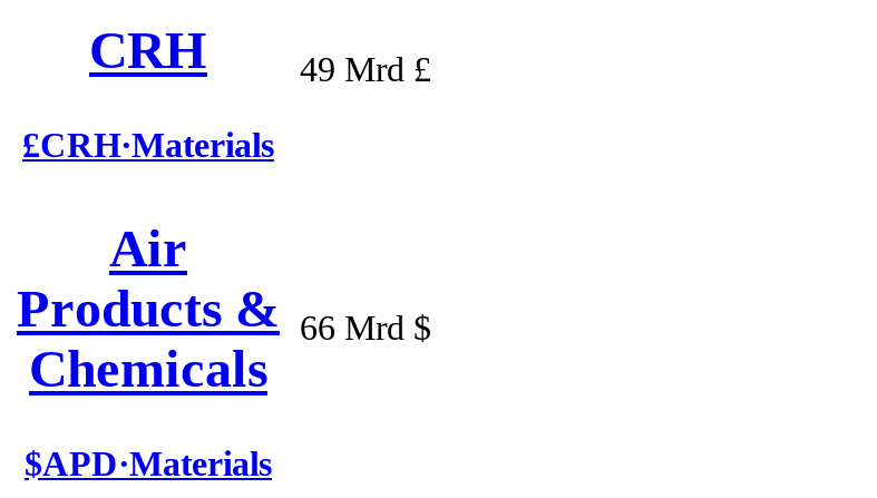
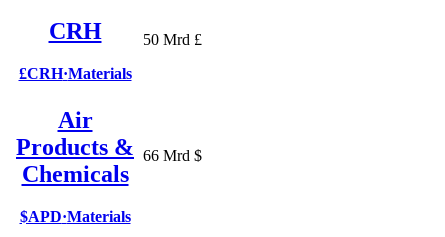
[300,50,431,88] 49 Mrd £ -> [143,31,202,48] 50 Mrd £

